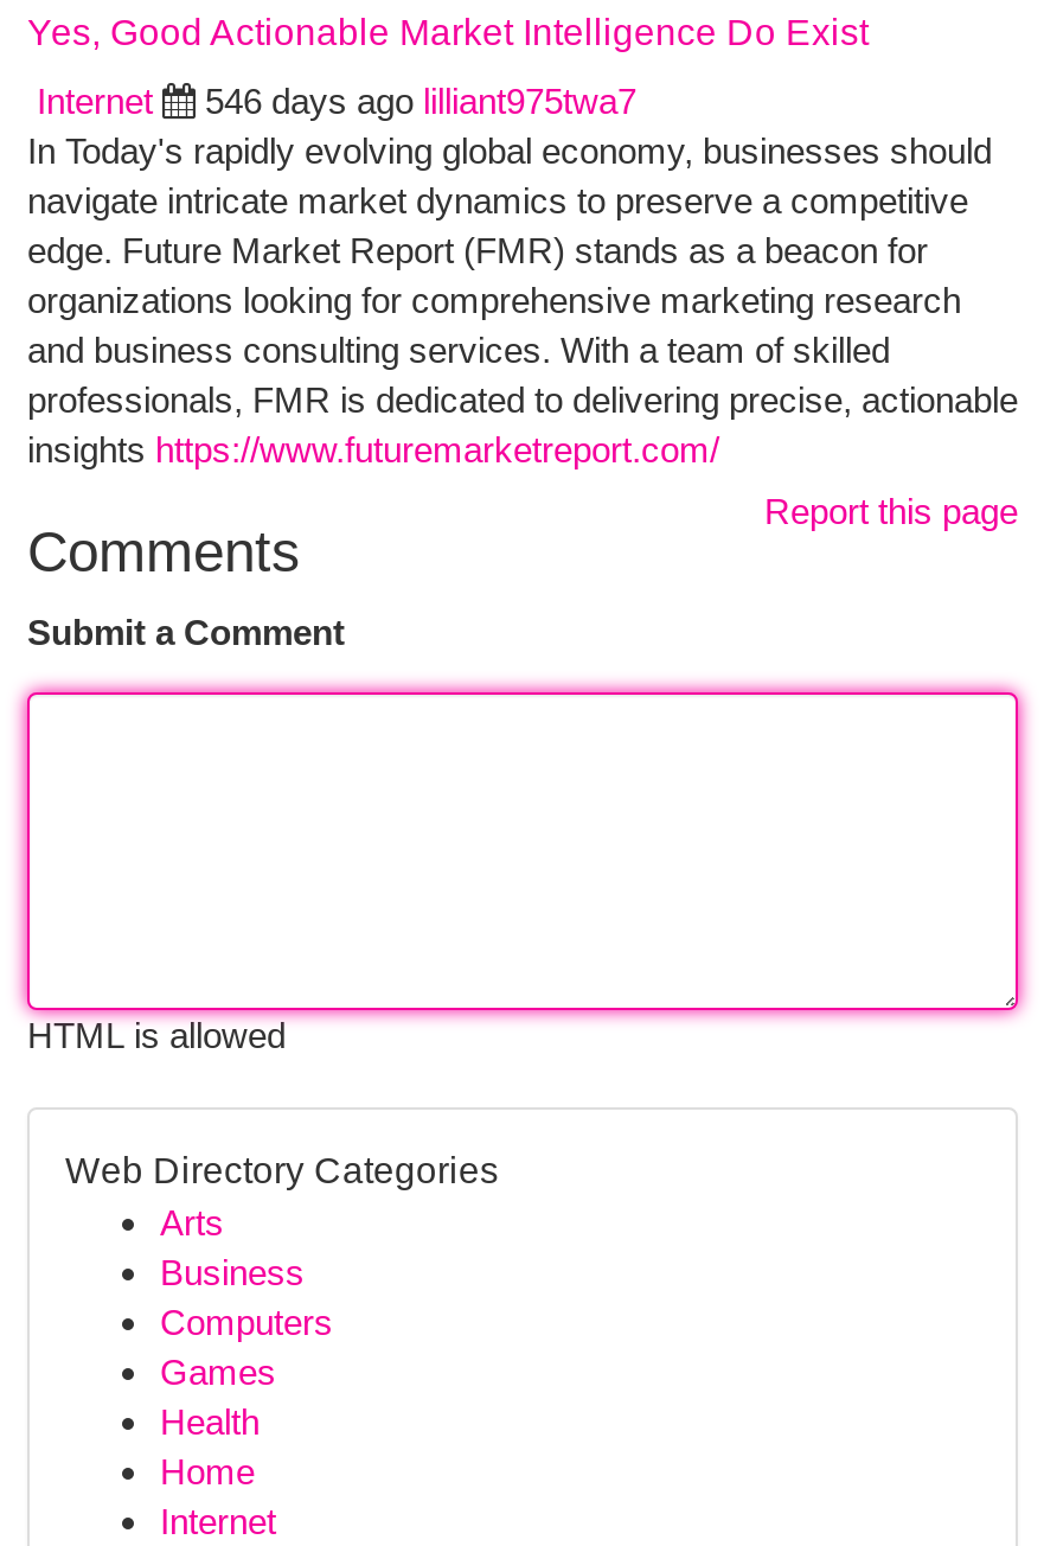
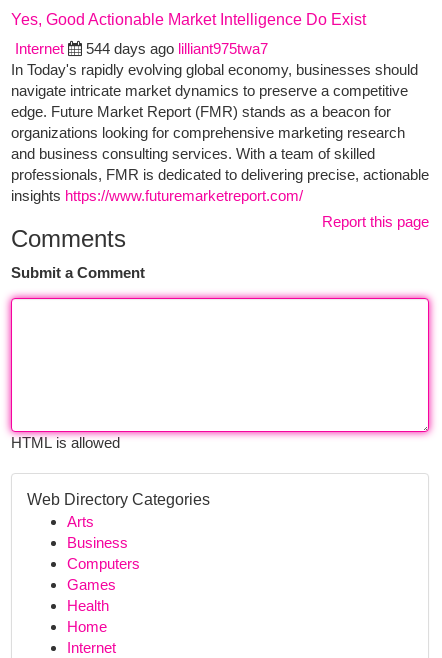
[205,81,636,121] 546 days ago lilliant975twa7 -> [86,40,268,57] 544 days ago lilliant975twa7

